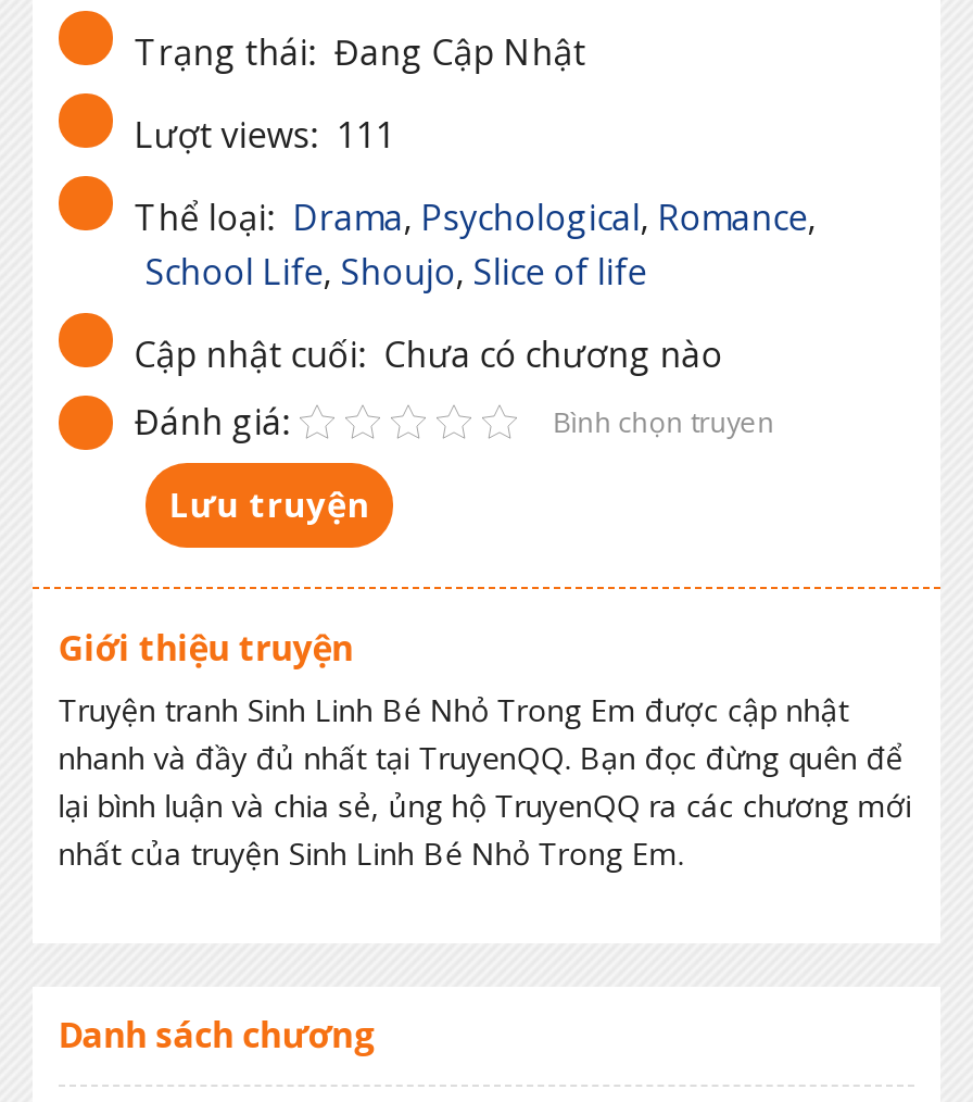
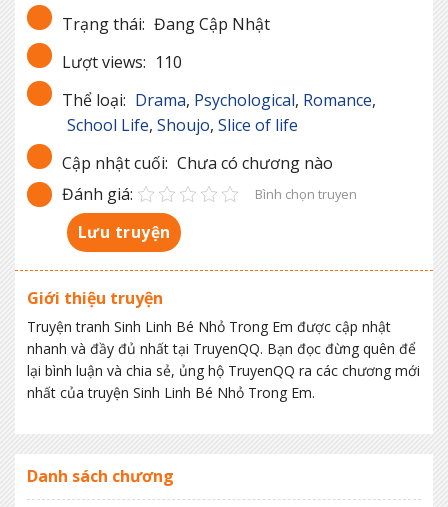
[134,110,395,158] Lượt views: 111 -> [62,51,182,73] Lượt views: 110

